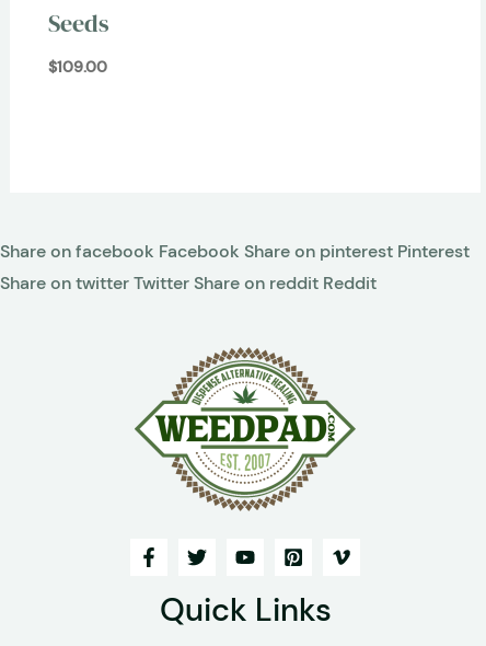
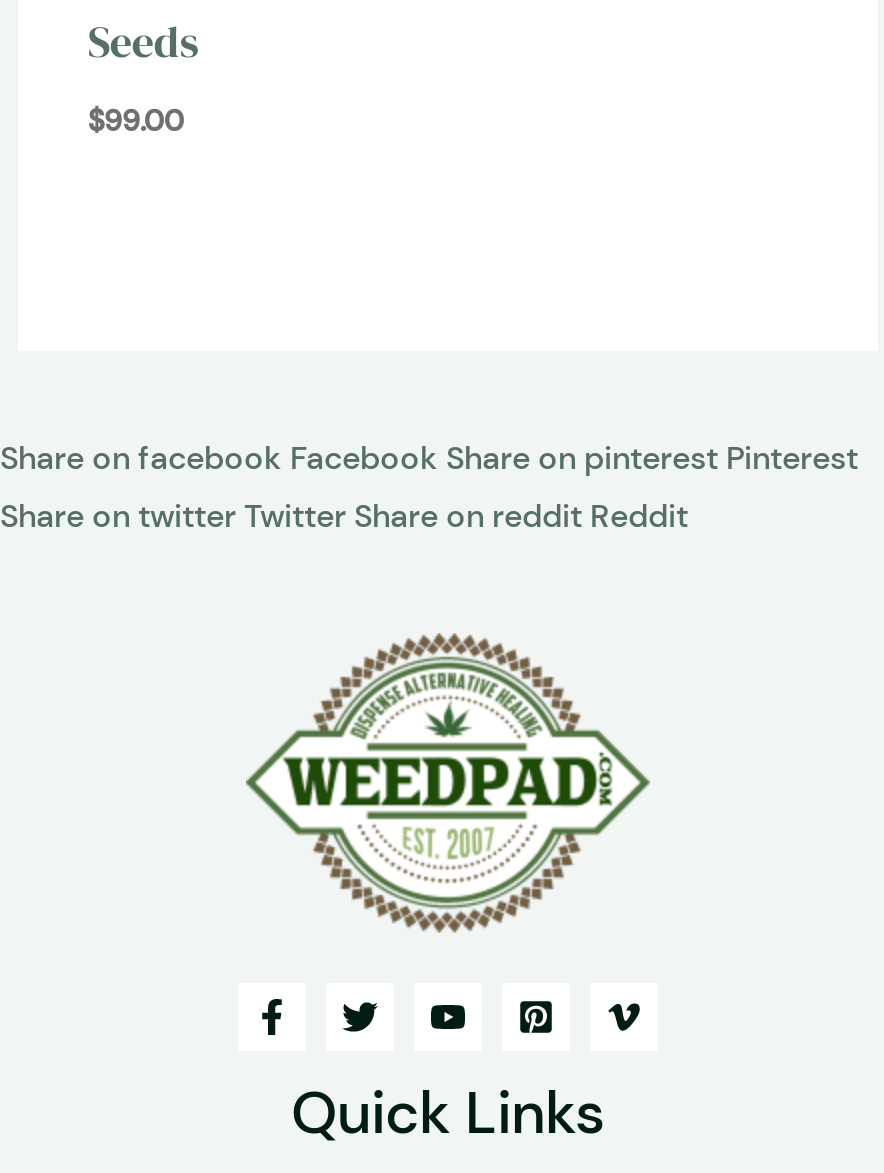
[48,57,107,77] $109.00 -> [88,103,184,139] $99.00

